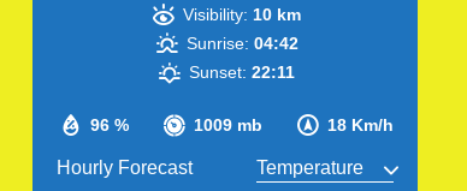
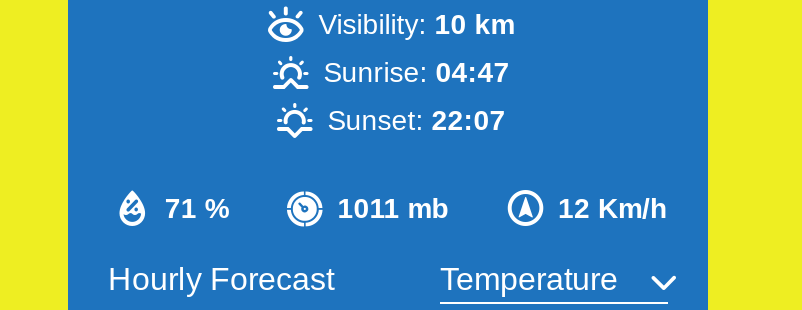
[186,34,298,53] Sunrise: 04:42 -> [323,57,509,89] Sunrise: 04:47
[189,63,295,82] Sunset: 22:11 -> [327,105,505,137] Sunset: 22:07
[91,116,394,135] 96 % | 1009 mb | 18 Km/h -> [165,193,668,225] 71 % | 1011 mb | 12 Km/h

